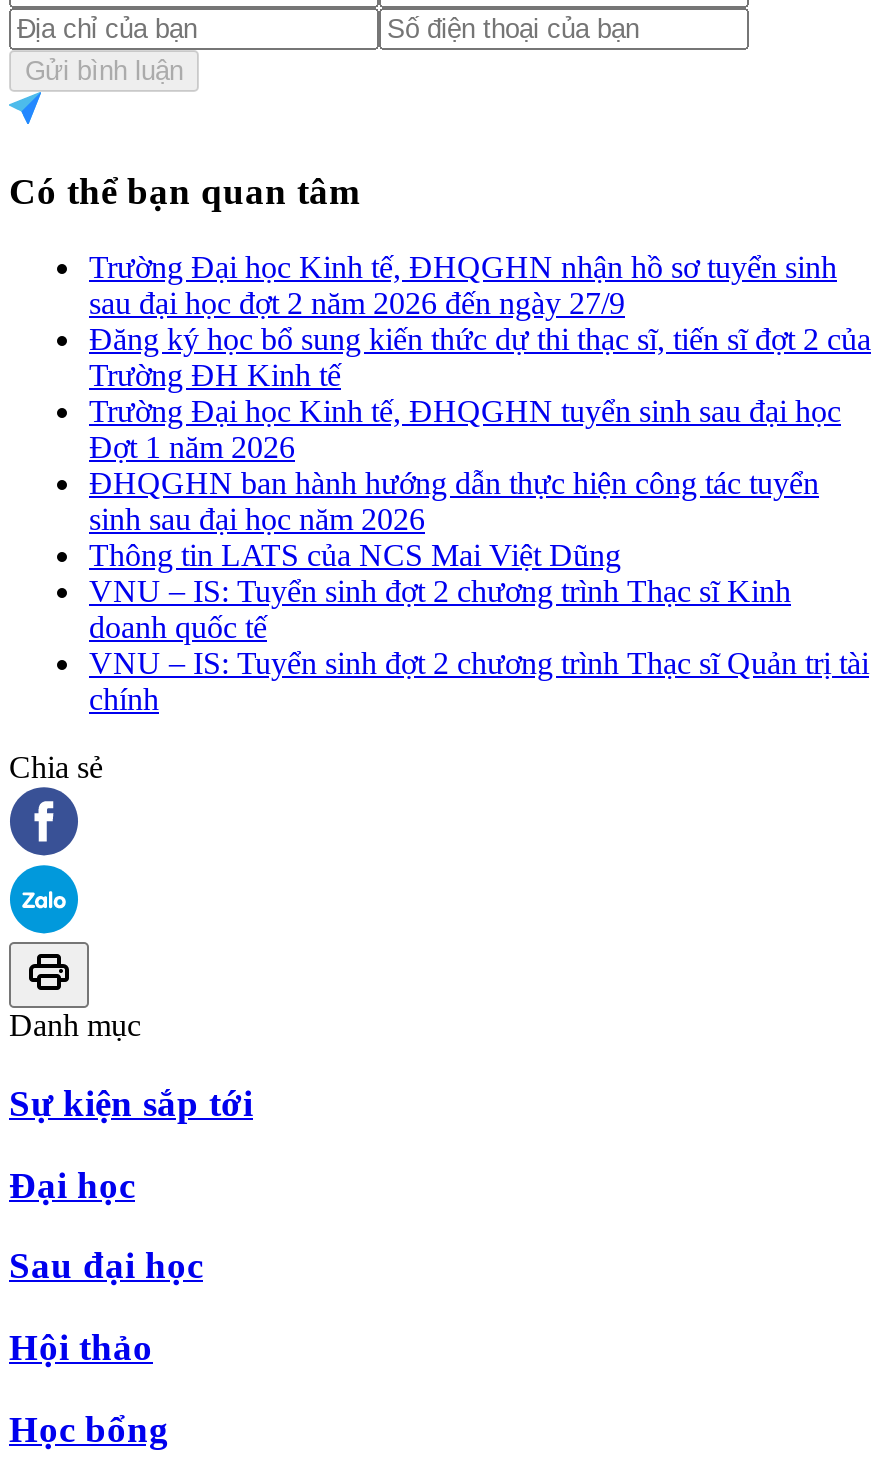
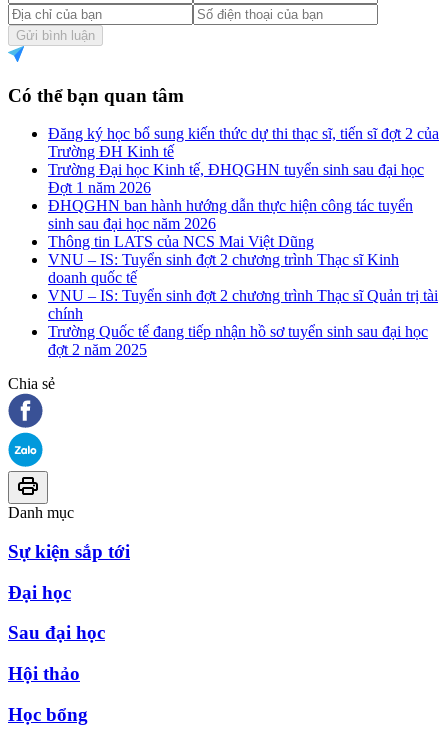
[89,250,837,320] Trường Đại học Kinh tế, ĐHQGHN nhận hồ sơ tuyển sinh | sau đại học đợt 2 năm 2026 đến ngày 27/9 -> none
moved [89,322,871,716] -> [48,125,439,322]: Đăng ký học bổ sung kiến thức dự thi thạc sĩ, tiến sĩ đợt 2 của | Trường ĐH Kinh tế | Trường Đại học Kinh tế, ĐHQGHN tuyển sinh sau đại học | ... | VNU – IS: Tuyển sinh đợt 2 chương trình Thạc sĩ Quản trị tài | chính
none -> [48,323,428,358] Trường Quốc tế đang tiếp nhận hồ sơ tuyển sinh sau đại học | đợt 2 năm 2025

